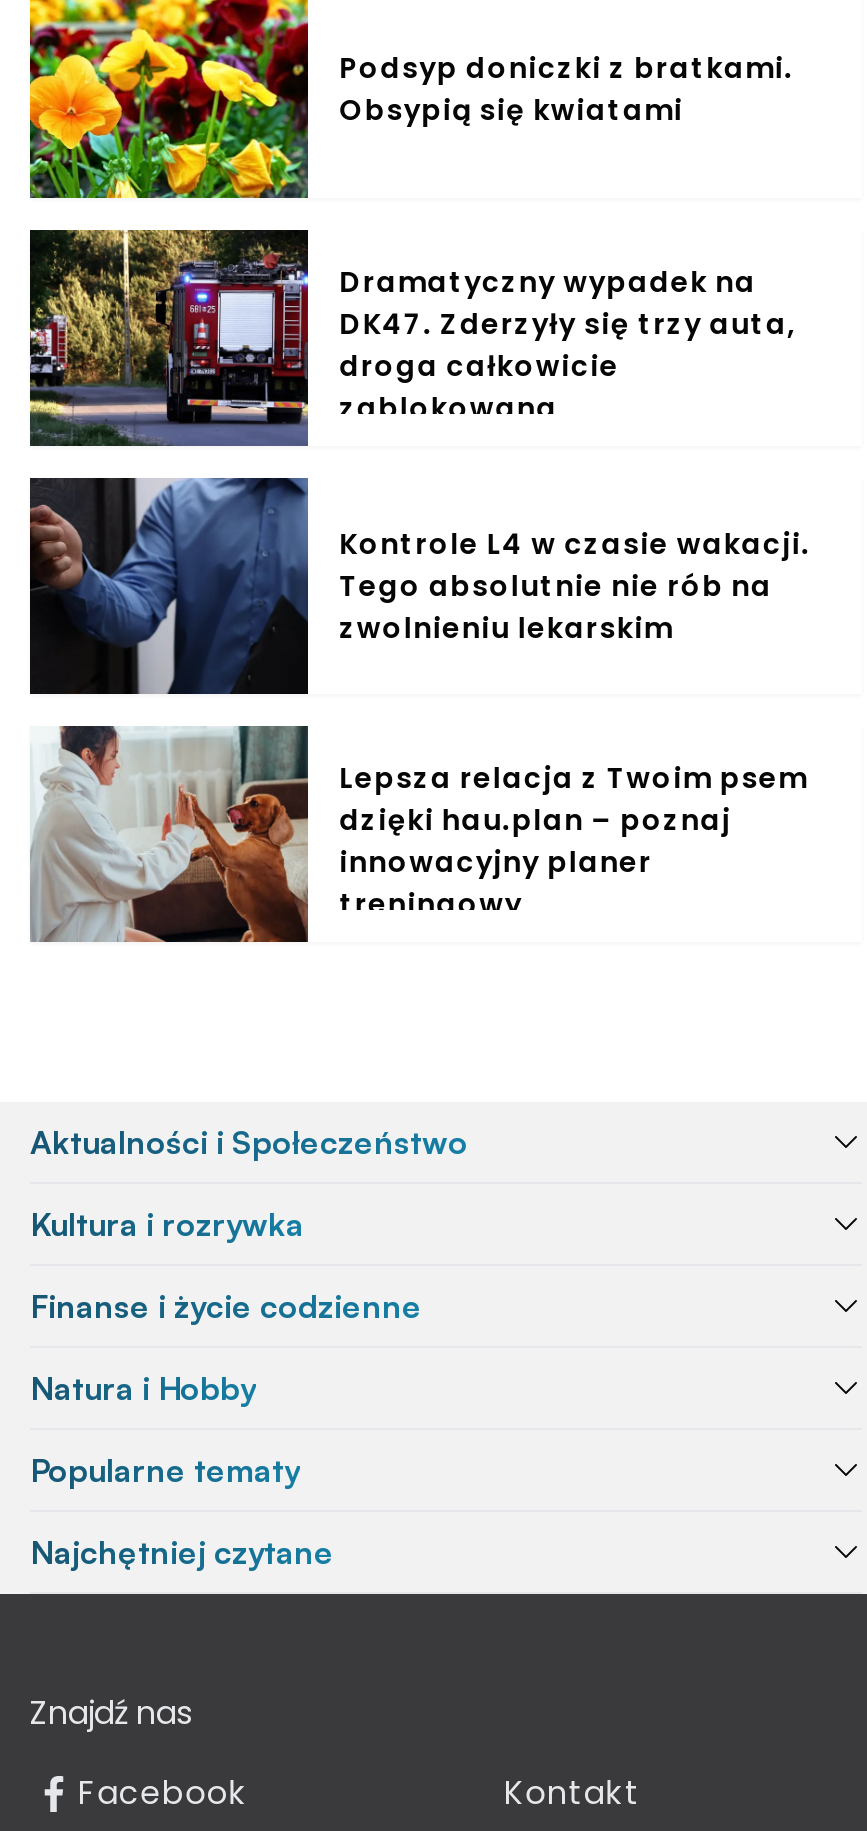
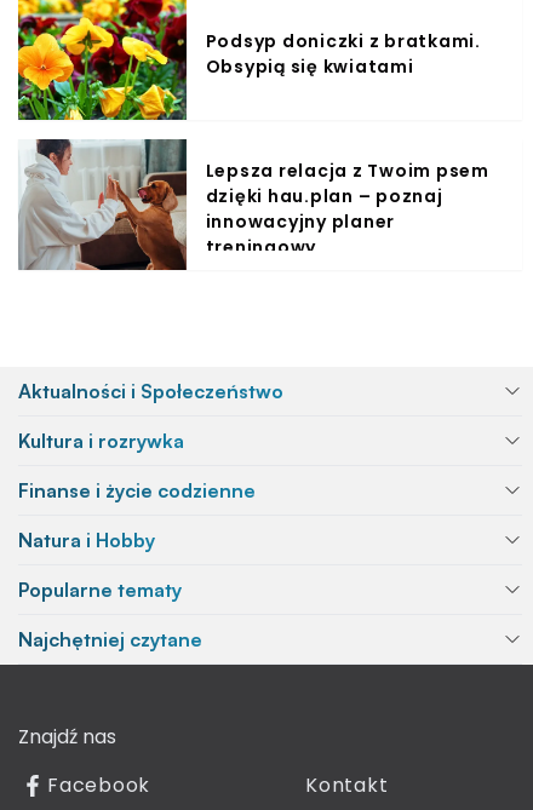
[28,228,811,648] [image] | Dramatyczny wypadek na | DK47. Zderzyły się trzy auta, | droga całkowicie | zablokowana | Kontrole L4 w czasie wakacji. | Tego absolutnie nie rób na | zwolnieniu lekarskim -> none
[28,476,310,696] [image] -> none

